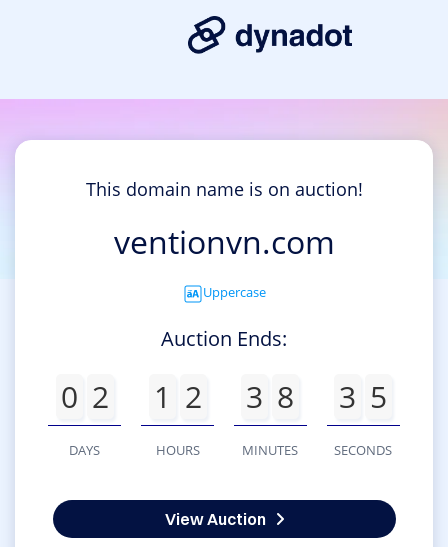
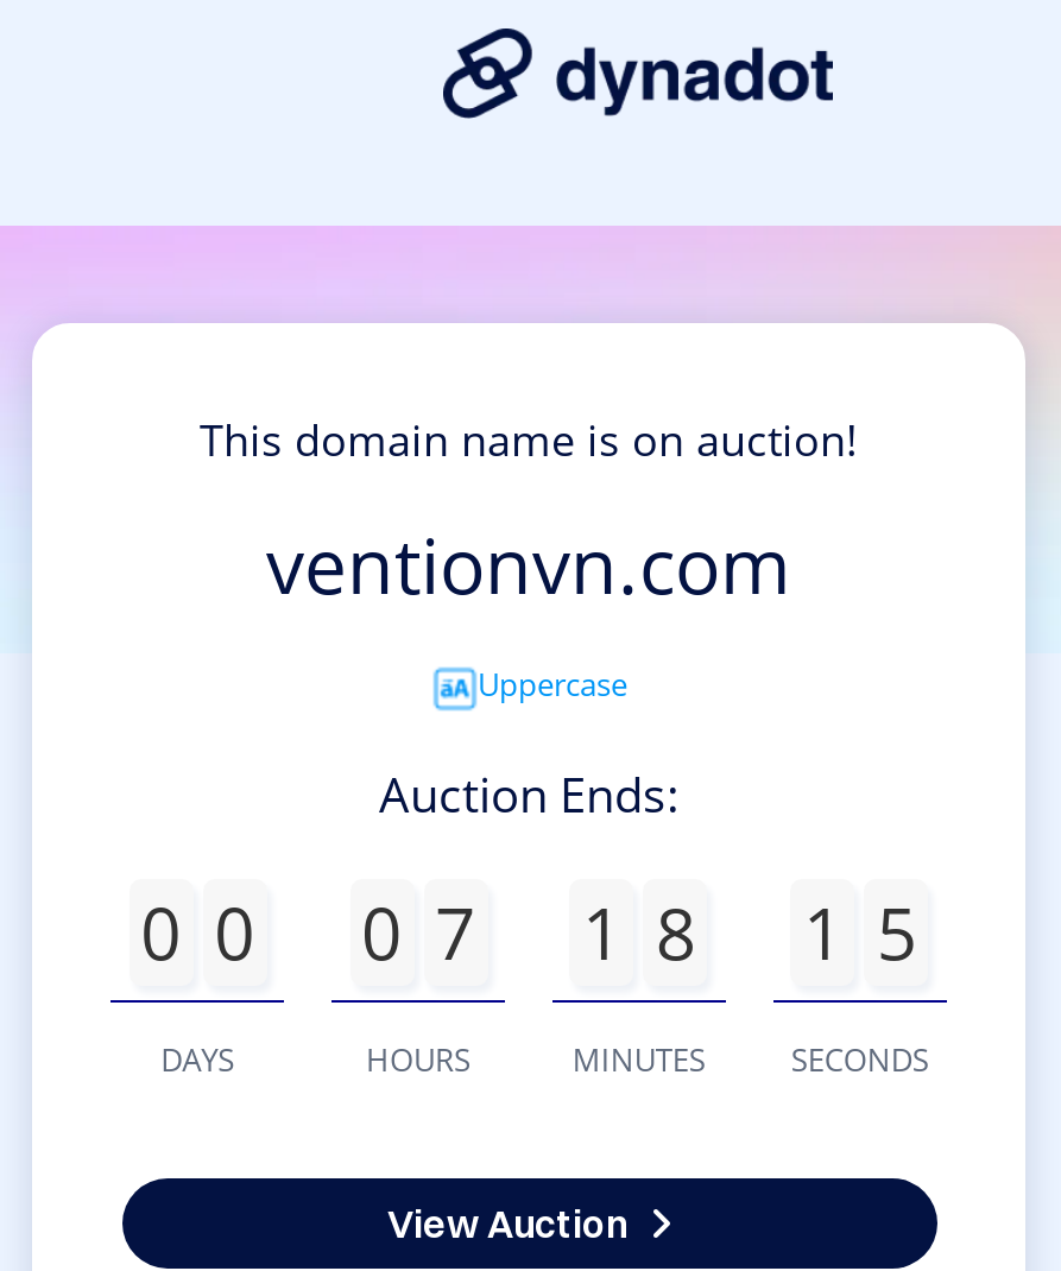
[61,376,109,417] 0 2 -> [140,884,254,981] 0 0
[153,376,201,417] 1 2 -> [361,884,475,981] 0 7
[246,376,294,417] 3 8 -> [582,884,696,981] 1 8
[339,376,387,417] 3 5 -> [803,884,917,981] 1 5

